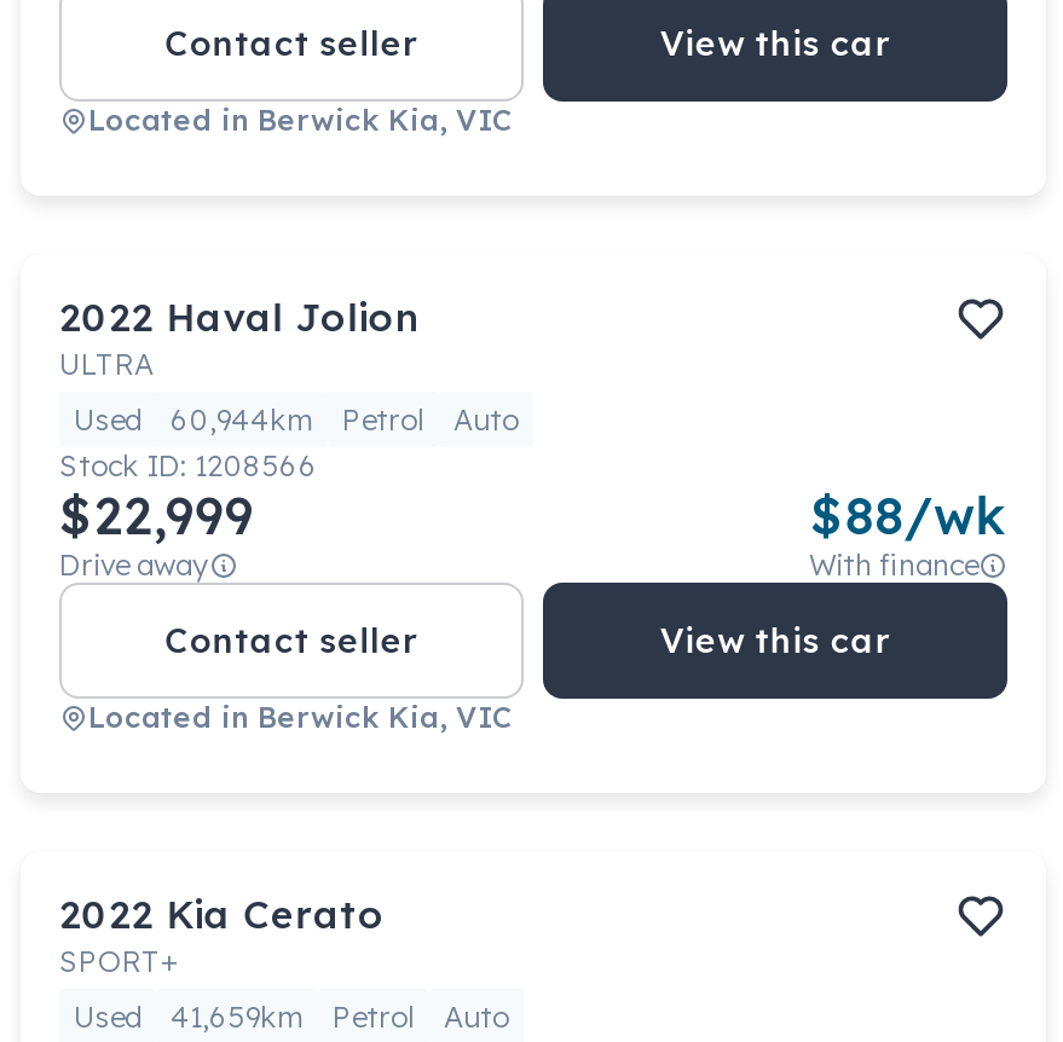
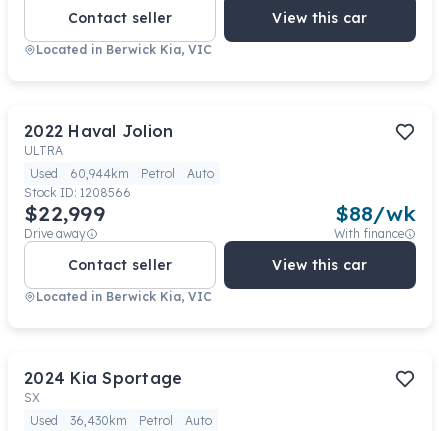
[59,890,385,979] 2022 Kia Cerato | SPORT+ -> [24,368,182,405] 2024 Kia Sportage | SX
[74,998,509,1035] Used 41,659km Petrol Auto -> [30,413,212,428] Used 36,430km Petrol Auto

